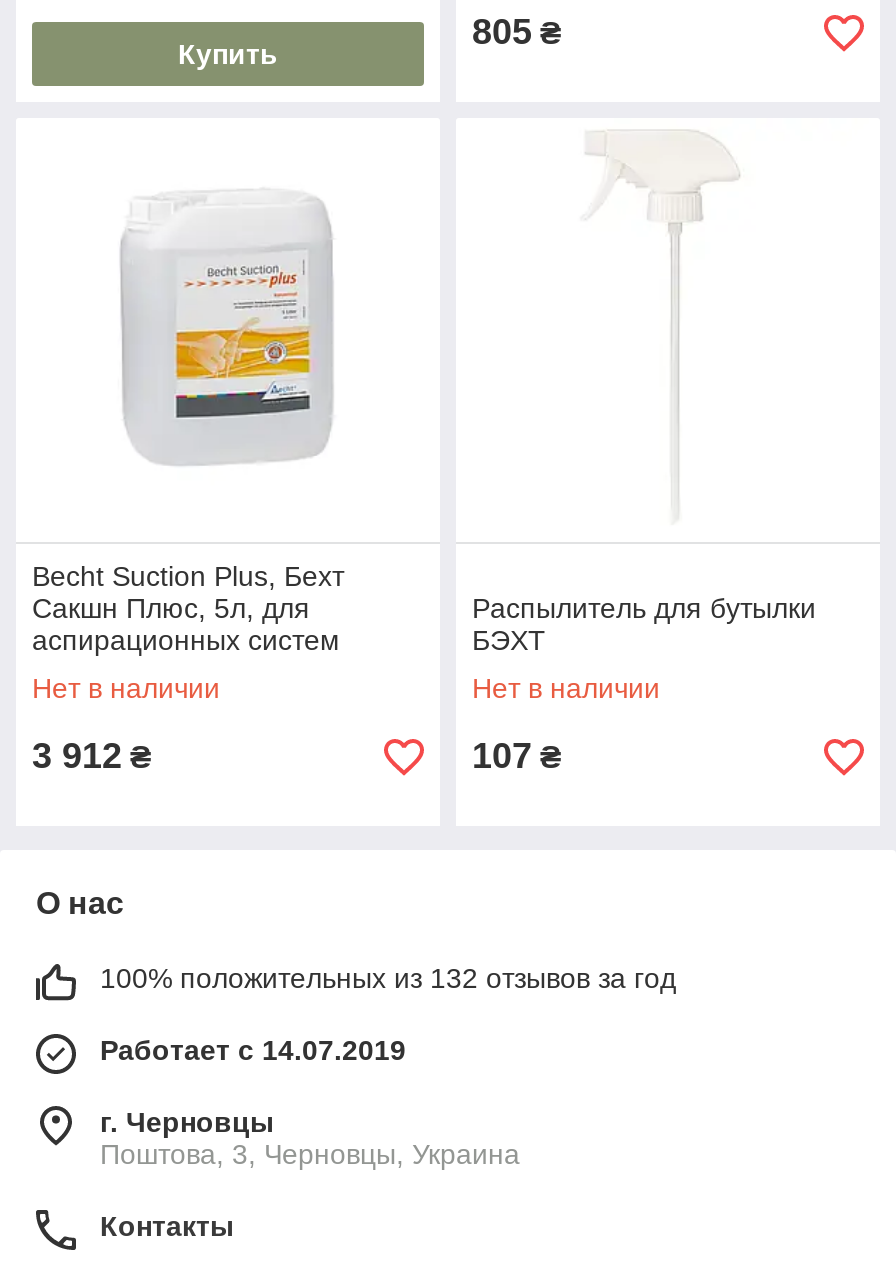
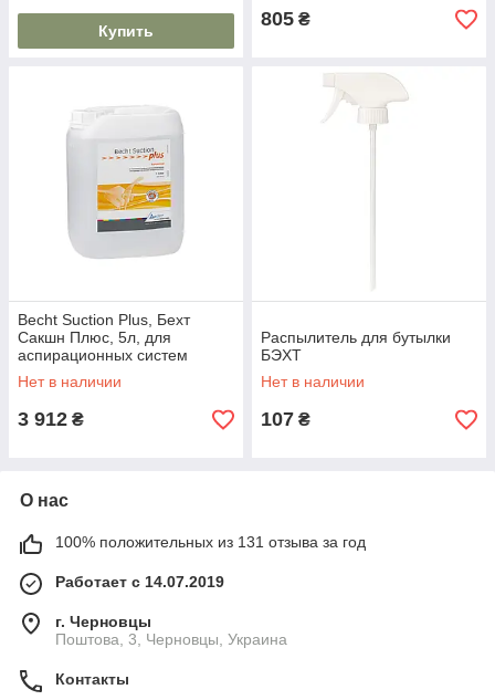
[100,962,676,994] 100% положительных из 132 отзывов за год -> [55,533,366,551] 100% положительных из 131 отзыва за год

